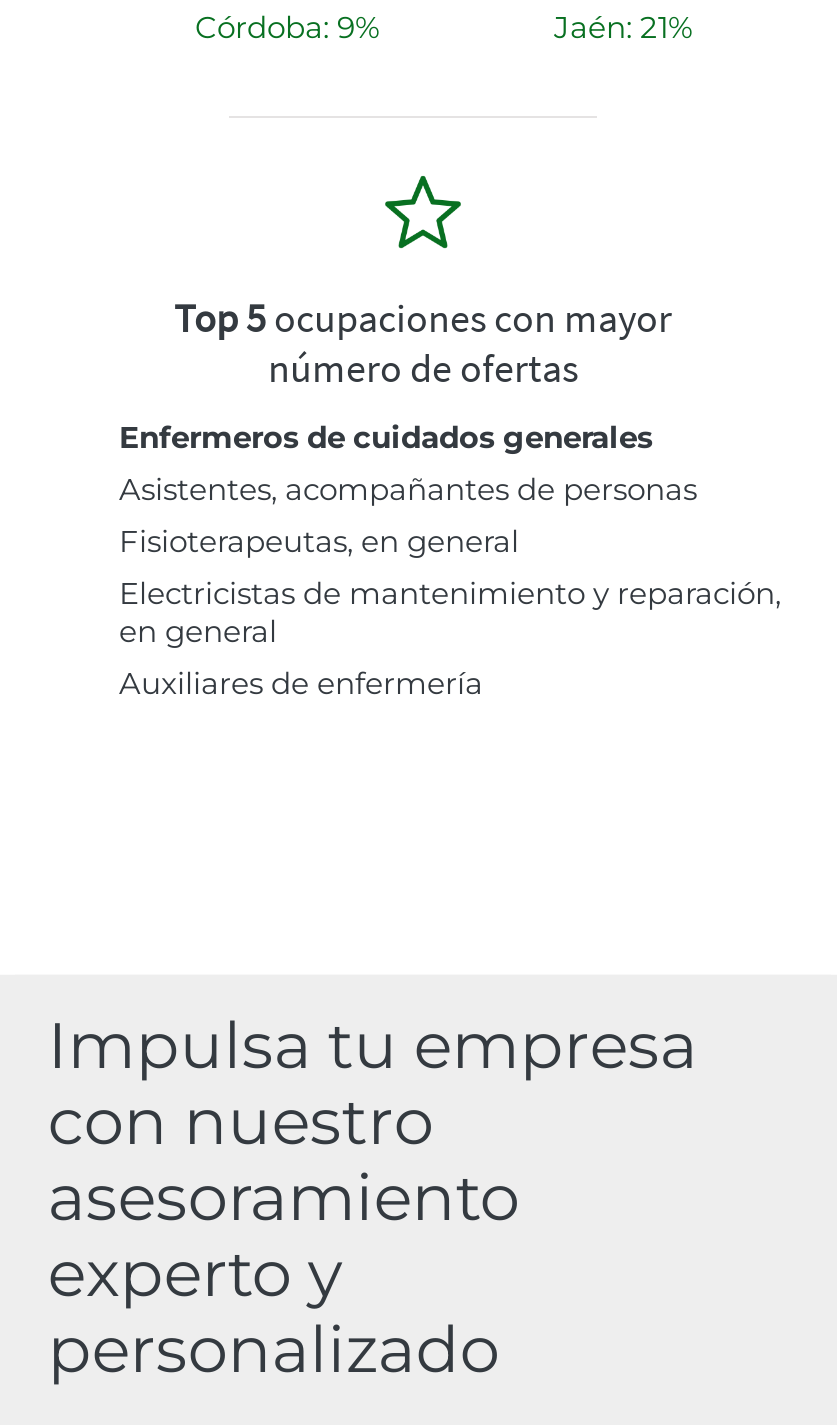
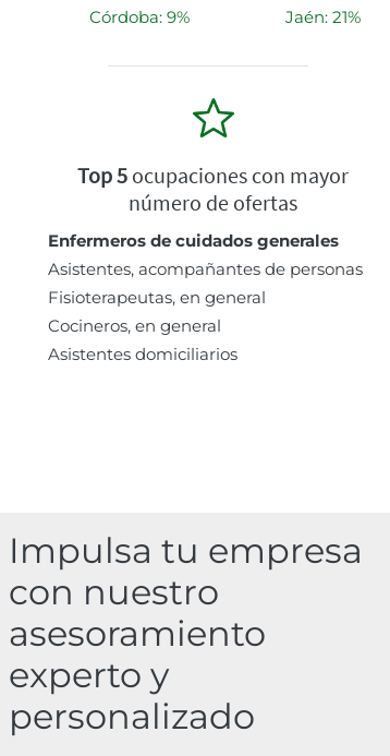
[119,575,781,703] Electricistas de mantenimiento y reparación, | en general | Auxiliares de enfermería -> [48,315,237,364] Cocineros, en general | Asistentes domiciliarios

